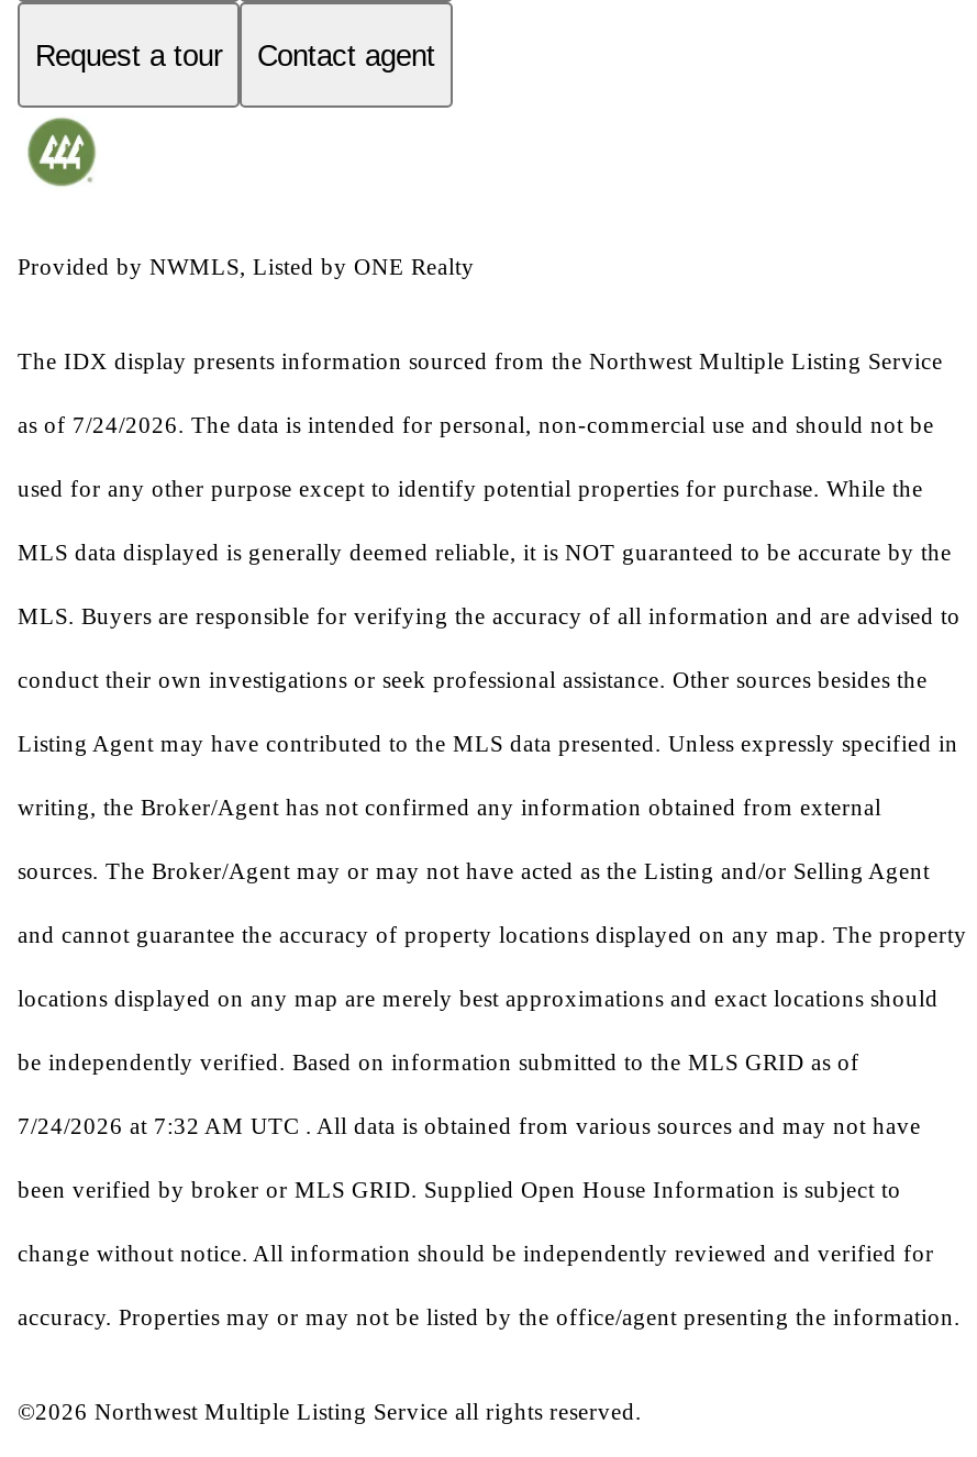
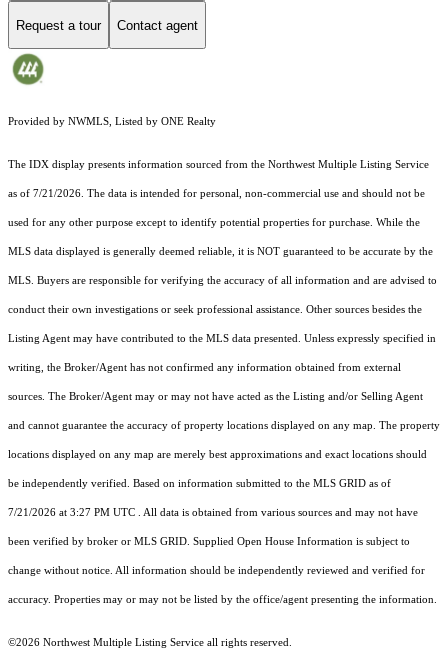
[18,413,934,437] as of 7/24/2026. The data is intended for personal, non-commercial use and should not be -> [8,188,425,199] as of 7/21/2026. The data is intended for personal, non-commercial use and should not be
[18,1114,921,1138] 7/24/2026 at 7:32 AM UTC. All data is obtained from various sources and may not have -> [8,507,418,518] 7/21/2026 at 3:27 PM UTC. All data is obtained from various sources and may not have

